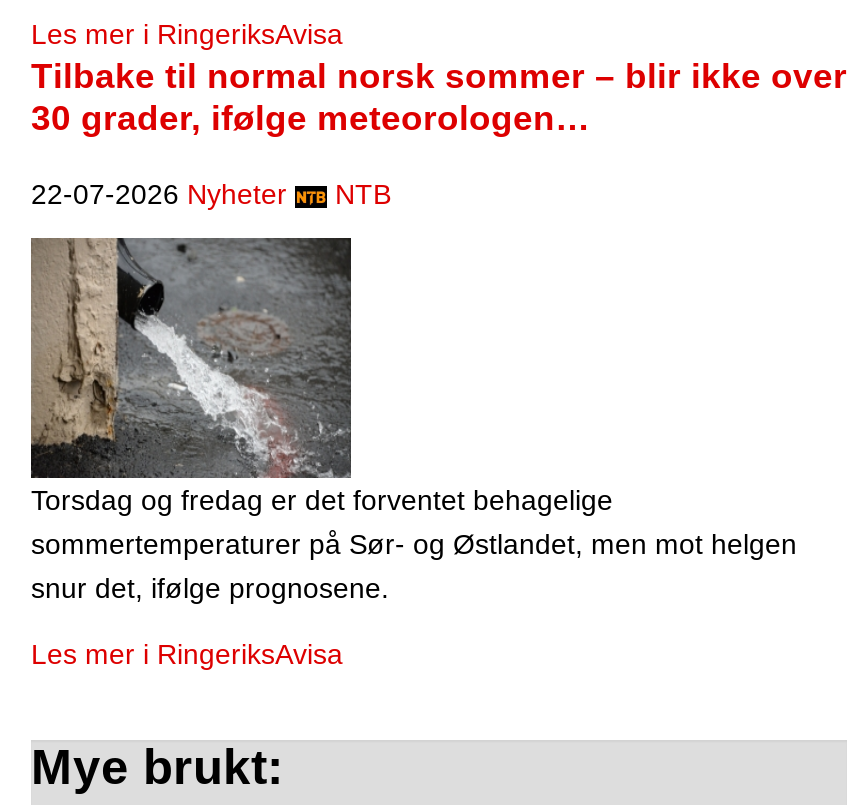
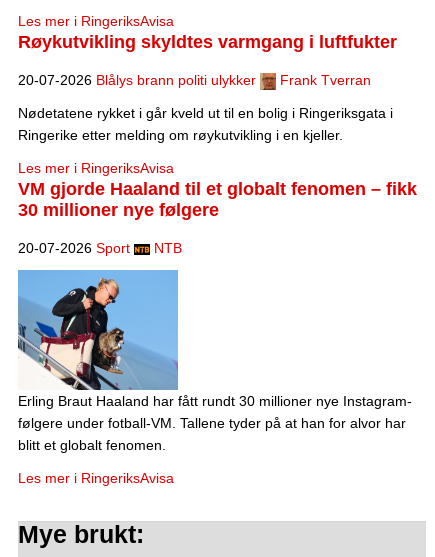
[31,56,847,210] Tilbake til normal norsk sommer – blir ikke over | 30 grader, ifølge meteorologen… | 22-07-2026 Nyheter -> [18,32,417,256] Røykutvikling skyldtes varmgang i luftfukter | 20-07-2026 Blålys brann politi ulykker | Frank Tverran | Nødetatene rykket i går kveld ut til en bolig i Ringeriksgata i | Ringerike etter melding om røykutvikling i en kjeller. | Les mer i RingeriksAvisa | VM gjorde Haaland til et globalt fenomen – fikk | 30 millioner nye følgere | 20-07-2026 Sport
[29,236,797,604] [image] | Torsdag og fredag er det forventet behagelige | sommertemperaturer på Sør- og Østlandet, men mot helgen | snur det, ifølge prognosene. -> [17,269,412,453] [image] | Erling Braut Haaland har fått rundt 30 millioner nye Instagram- | følgere under fotball-VM. Tallene tyder på at han for alvor har | blitt et globalt fenomen.

